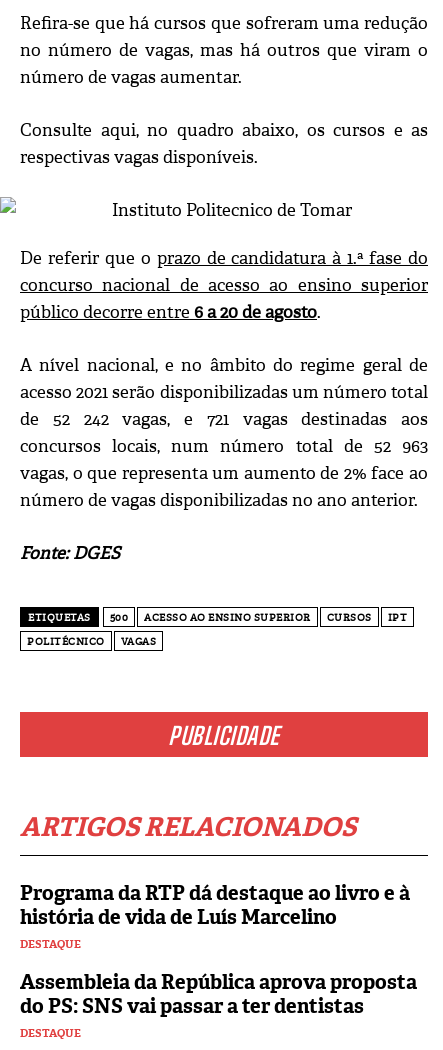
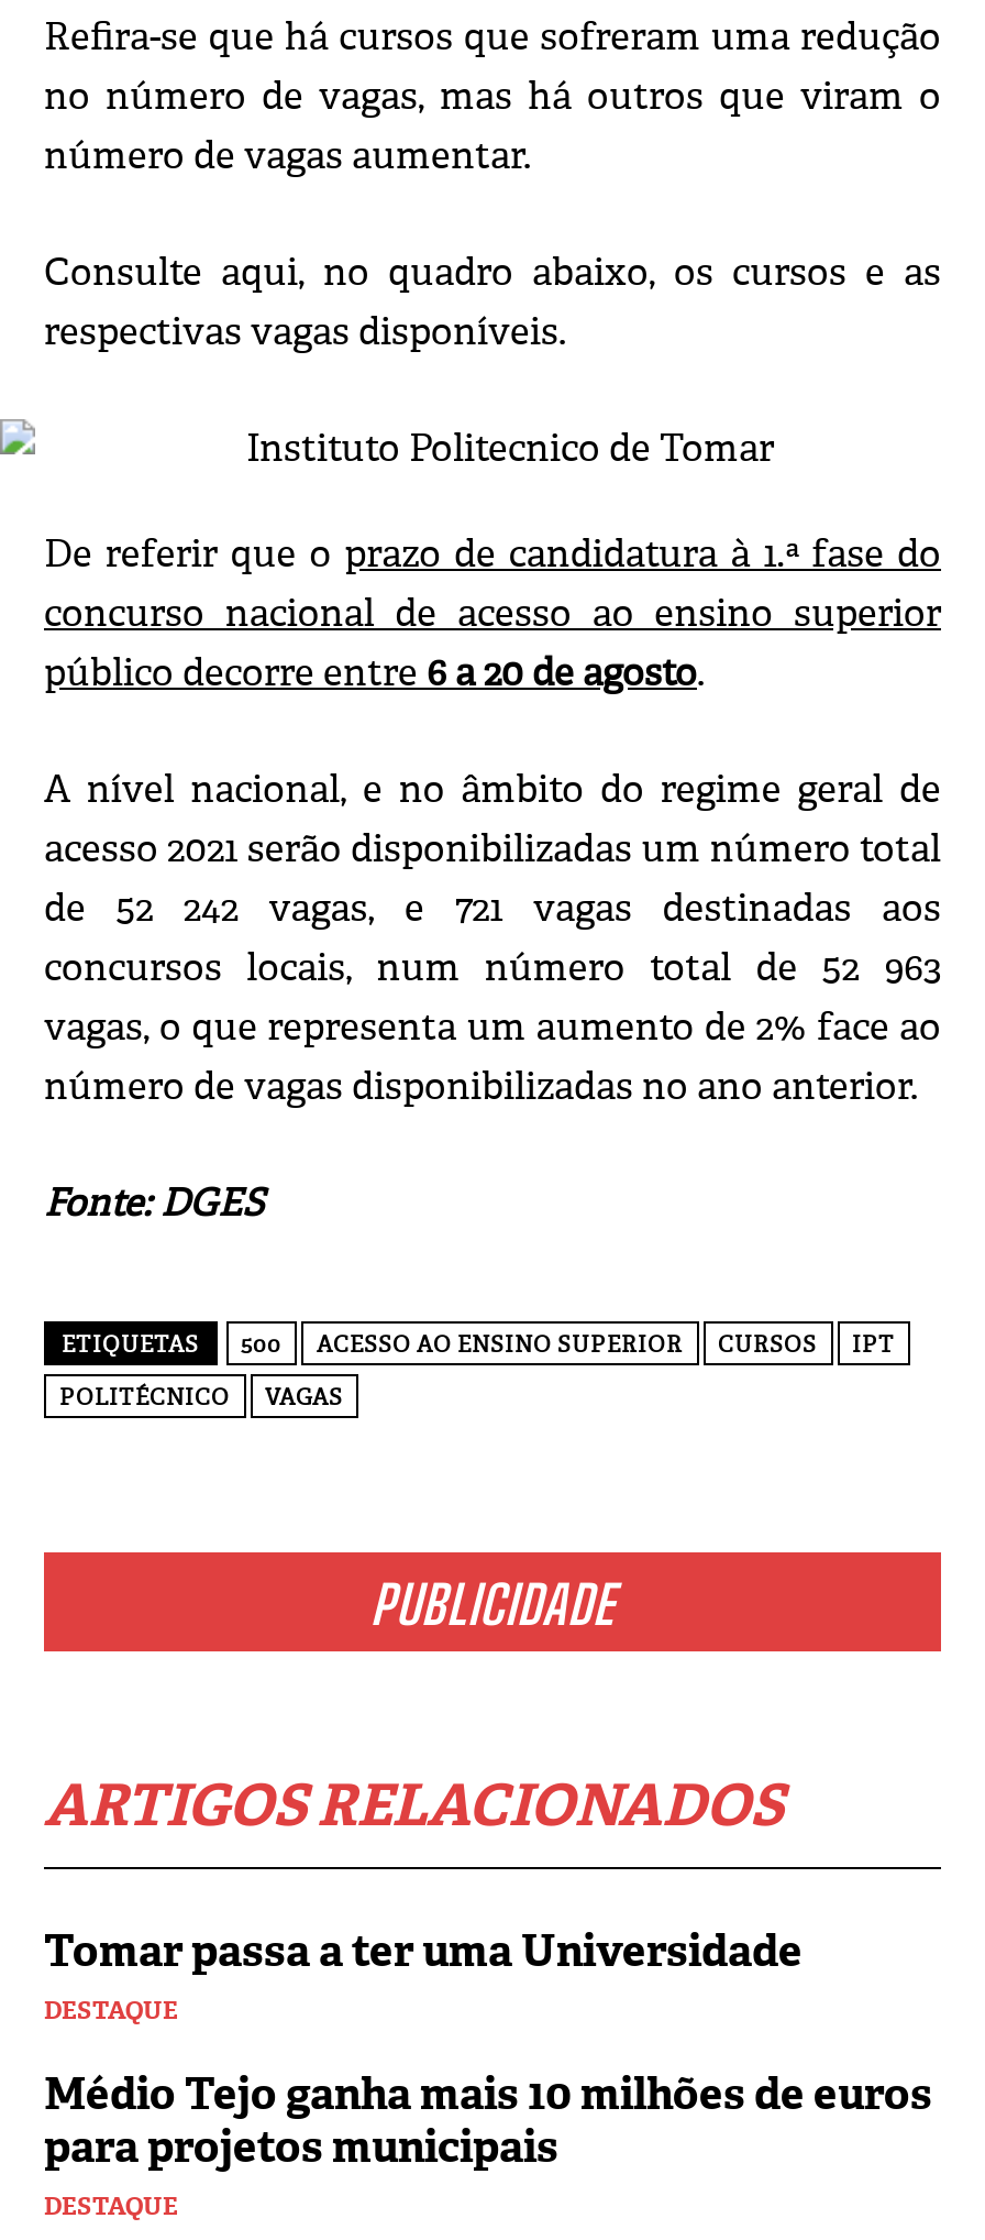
[20,880,410,930] Programa da RTP dá destaque ao livro e à | história de vida de Luís Marcelino -> [44,1922,803,1979] Tomar passa a ter uma Universidade
[20,969,417,1019] Assembleia da República aprova proposta | do PS: SNS vai passar a ter dentistas -> [44,2065,932,2175] Médio Tejo ganha mais 10 milhões de euros | para projetos municipais

